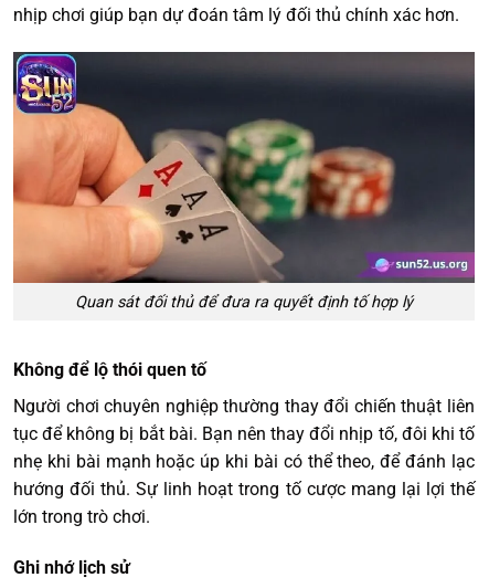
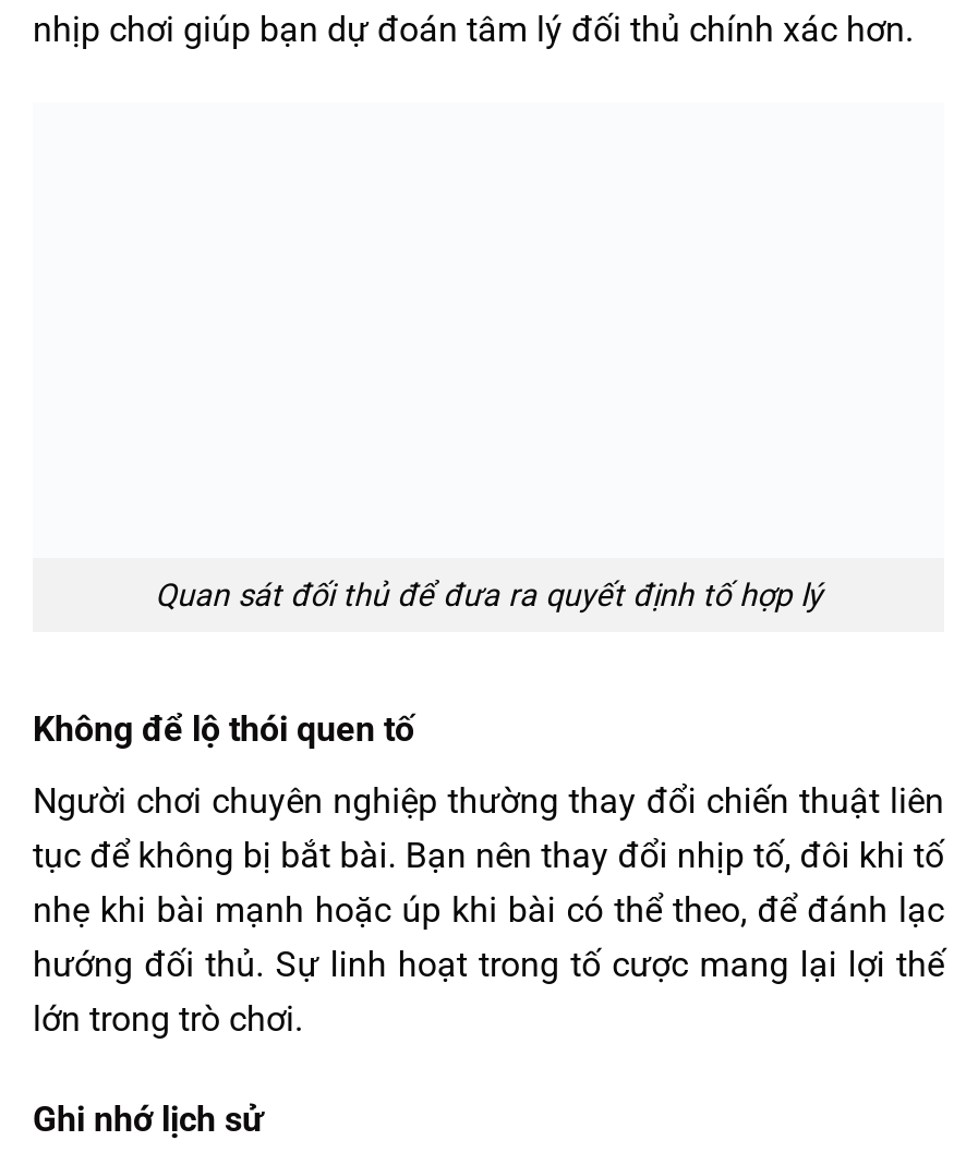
[12,51,476,284] [image] -> none

